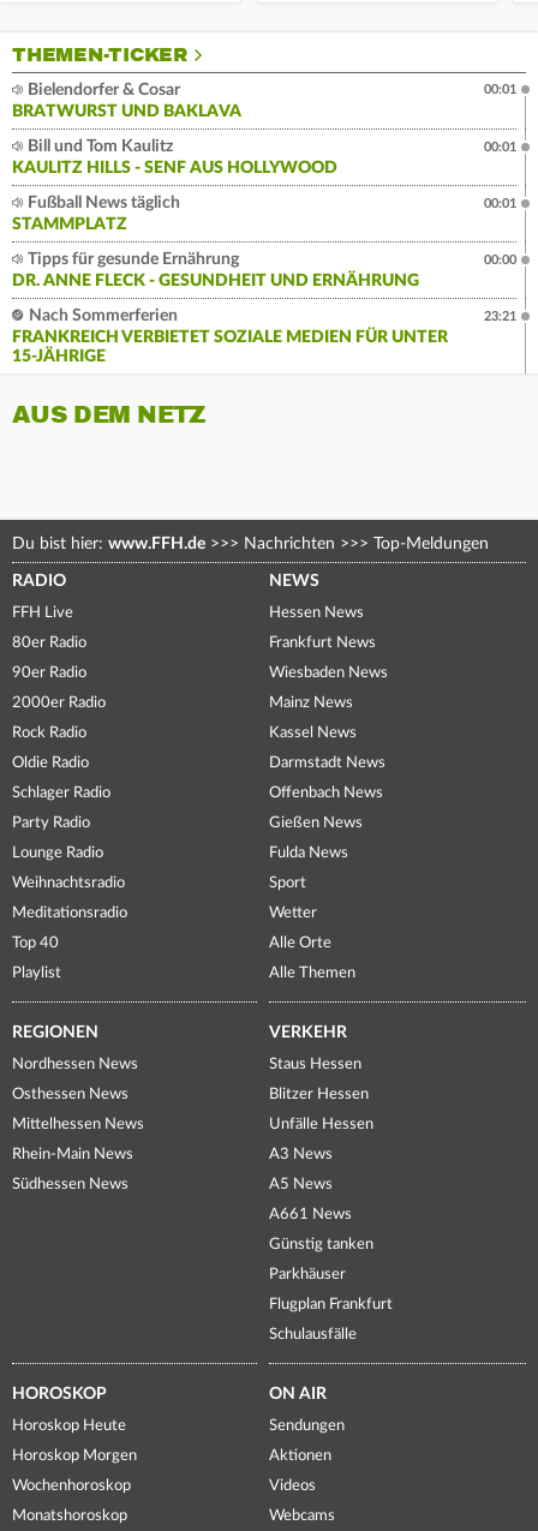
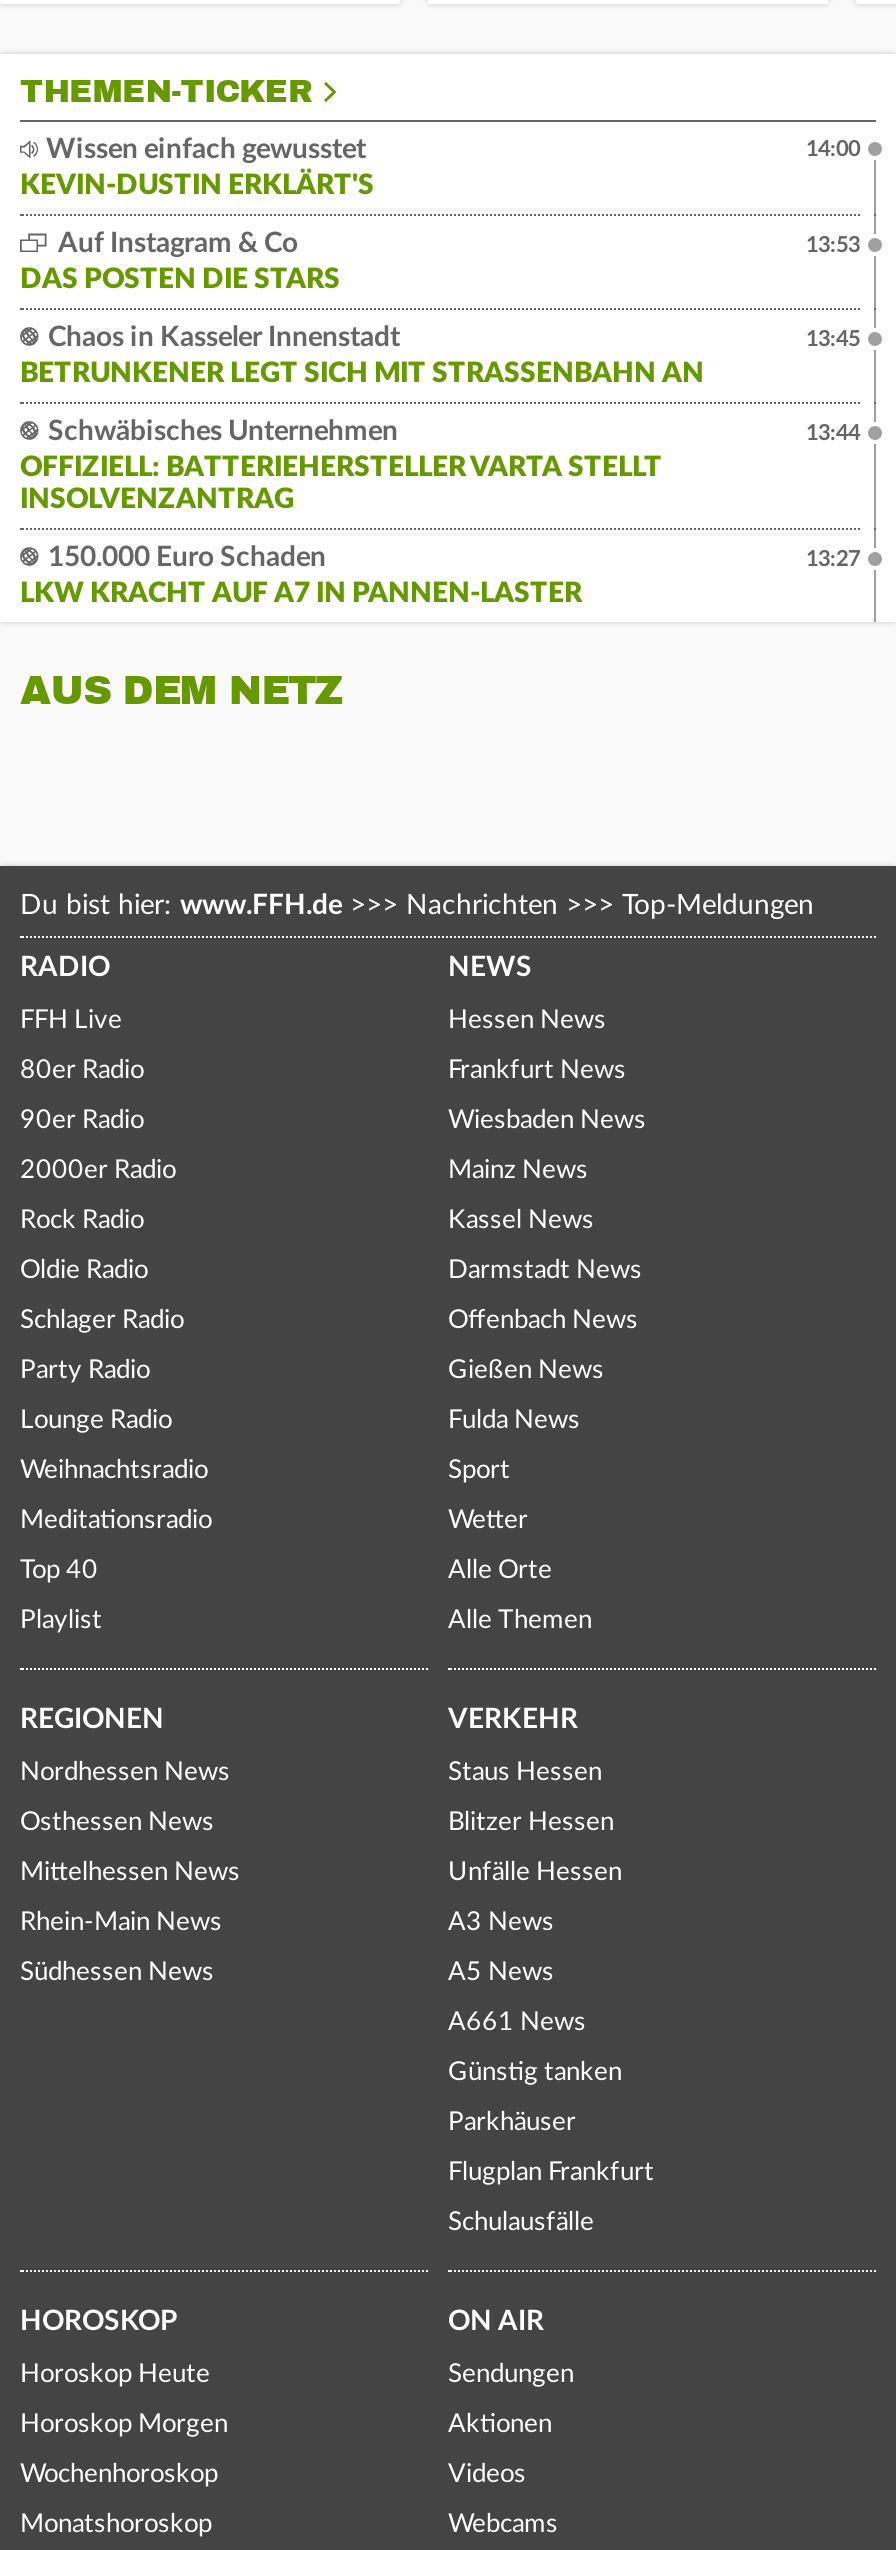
[12,82,241,121] Bielendorfer & Cosar | BRATWURST UND BAKLAVA -> [20,137,374,201] Wissen einfach gewusstet | KEVIN-DUSTIN ERKLÄRT'S
[484,83,516,97] 00:01 -> [806,139,860,161] 14:00
[12,139,337,177] Bill und Tom Kaulitz | KAULITZ HILLS - SENF AUS HOLLYWOOD -> [20,231,340,295] Auf Instagram & Co | DAS POSTEN DIE STARS
[484,141,516,154] 00:01 -> [806,235,860,257] 13:53
[12,195,180,233] Fußball News täglich | STAMMPLATZ -> [20,325,682,389] Chaos in Kasseler Innenstadt | BETRUNKENER LEGT SICH MIT STRASSENBAHN AN
[484,197,516,211] 00:01 -> [806,329,860,351] 13:45
[12,251,419,290] Tipps für gesunde Ernährung | DR. ANNE FLECK - GESUNDHEIT UND ERNÄHRUNG -> [20,419,662,515] Schwäbisches Unternehmen | OFFIZIELL: BATTERIEHERSTELLER VARTA STELLT | INSOLVENZANTRAG
[484,254,516,267] 00:00 -> [806,423,860,445] 13:44
[12,308,448,366] Nach Sommerferien | FRANKREICH VERBIETET SOZIALE MEDIEN FÜR UNTER | 15-JÄHRIGE -> [20,545,582,609] 150.000 Euro Schaden | LKW KRACHT AUF A7 IN PANNEN-LASTER
[484,310,516,323] 23:21 -> [806,549,860,571] 13:27

